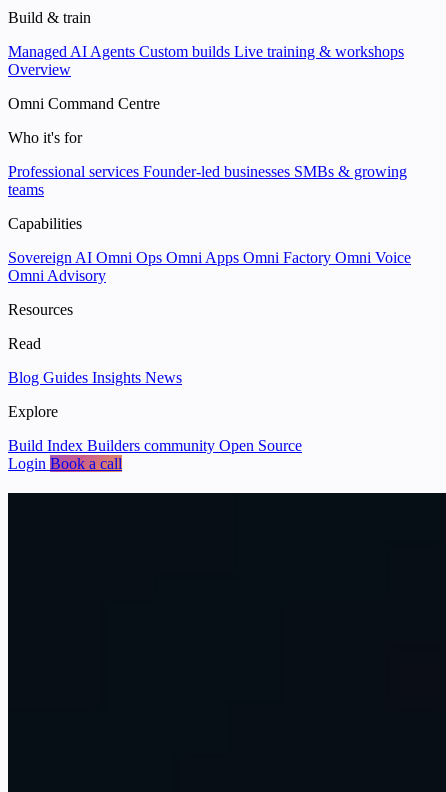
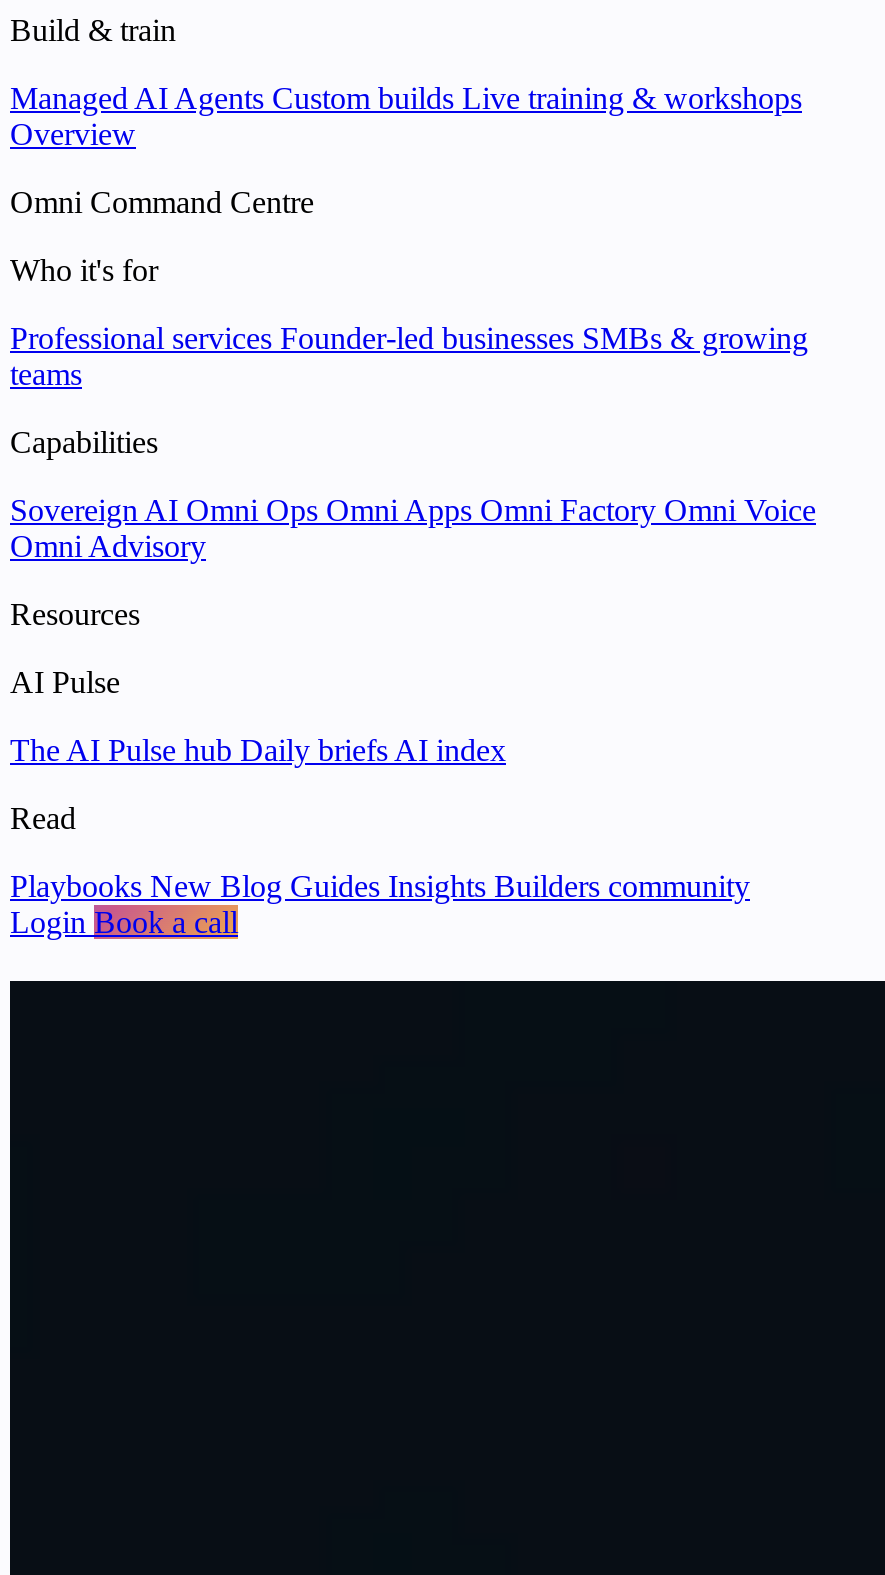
none -> [10,665,506,767] AI Pulse | The AI Pulse hub Daily briefs AI index
moved [8,335,41,352] -> [10,801,76,835]: Read
[8,369,302,454] Blog Guides Insights News | Explore | Build Index Builders community Open Source -> [10,869,750,903] Playbooks New Blog Guides Insights Builders community

